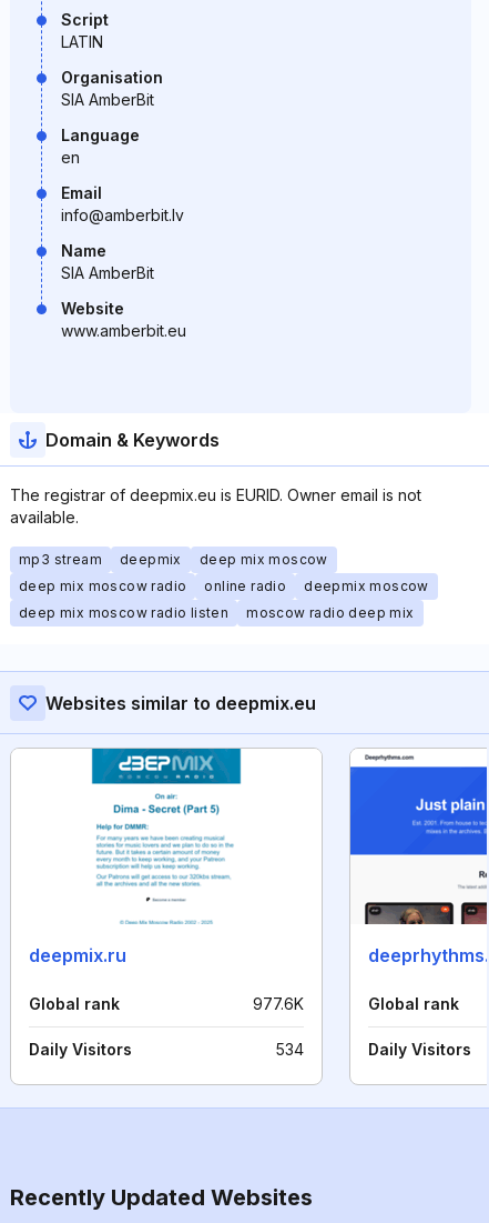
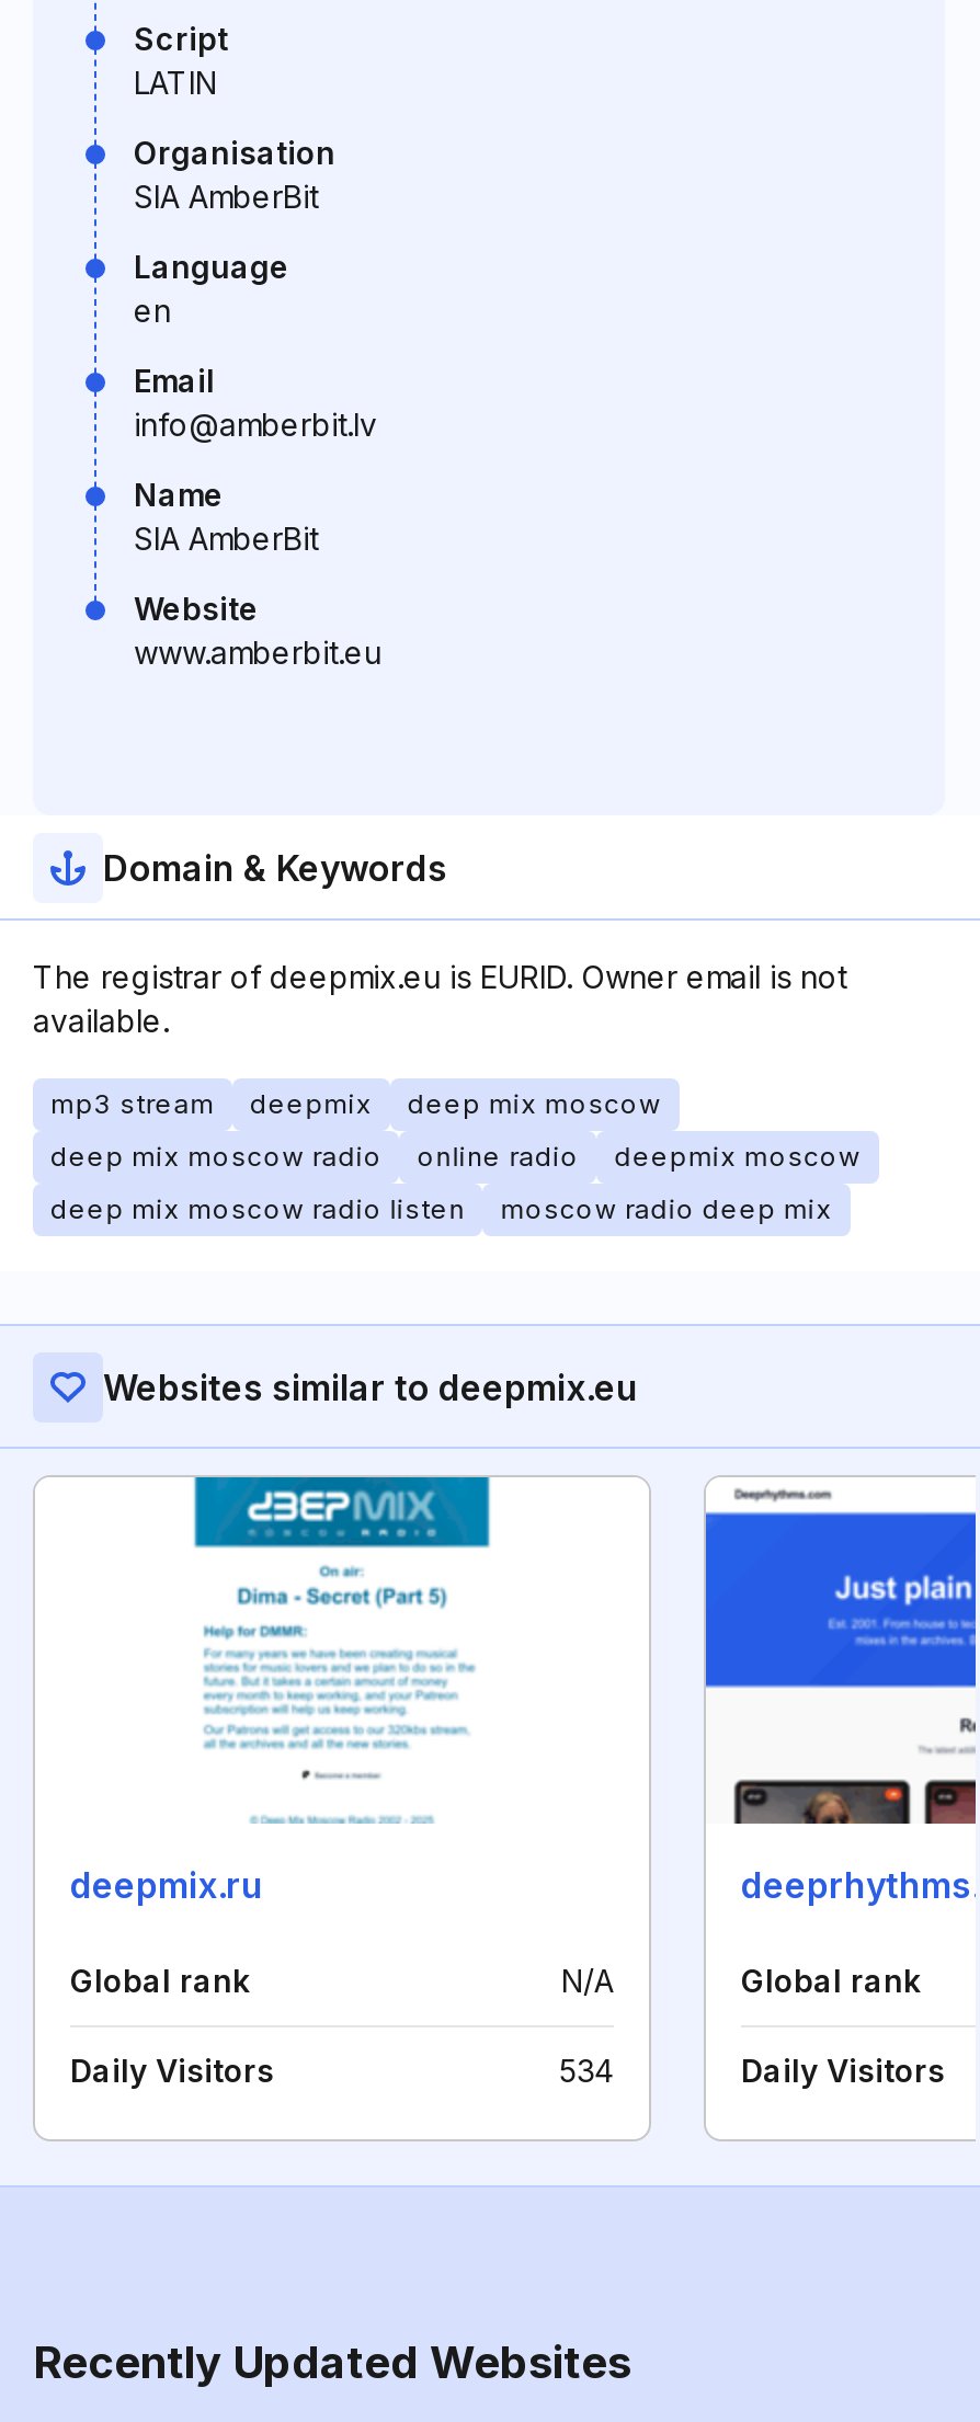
[253,994,304,1013] 977.6K -> [561,1962,614,1999] N/A

